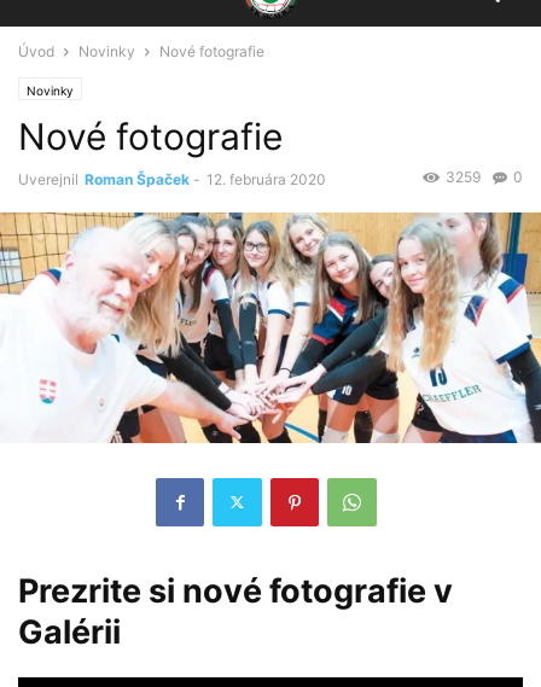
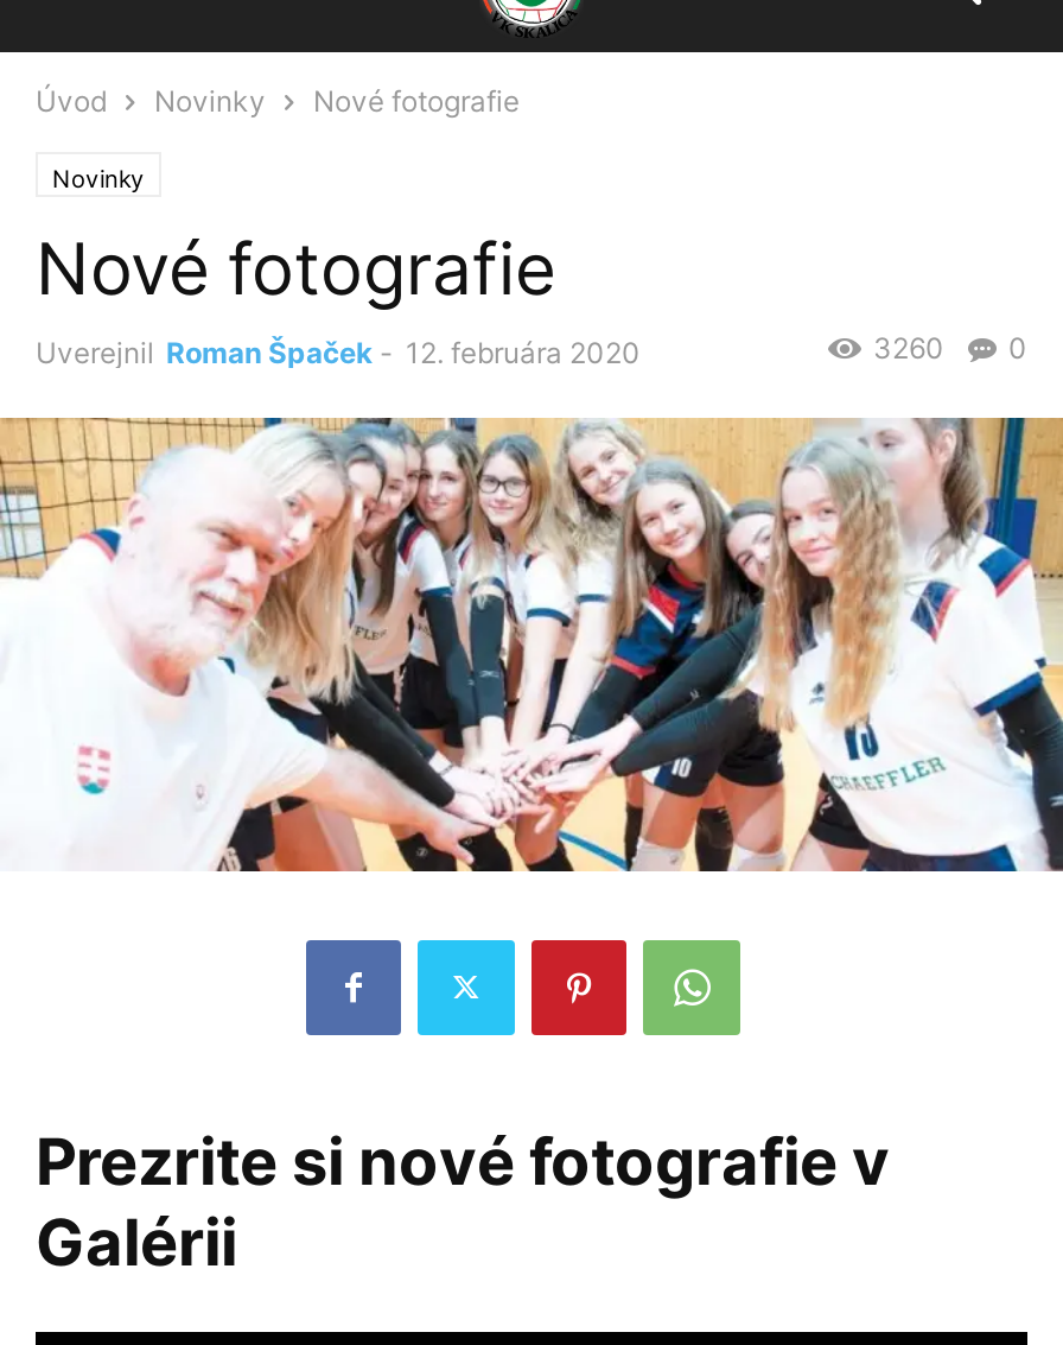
[446,168,523,186] 3259 0 -> [873,330,1027,366] 3260 0

